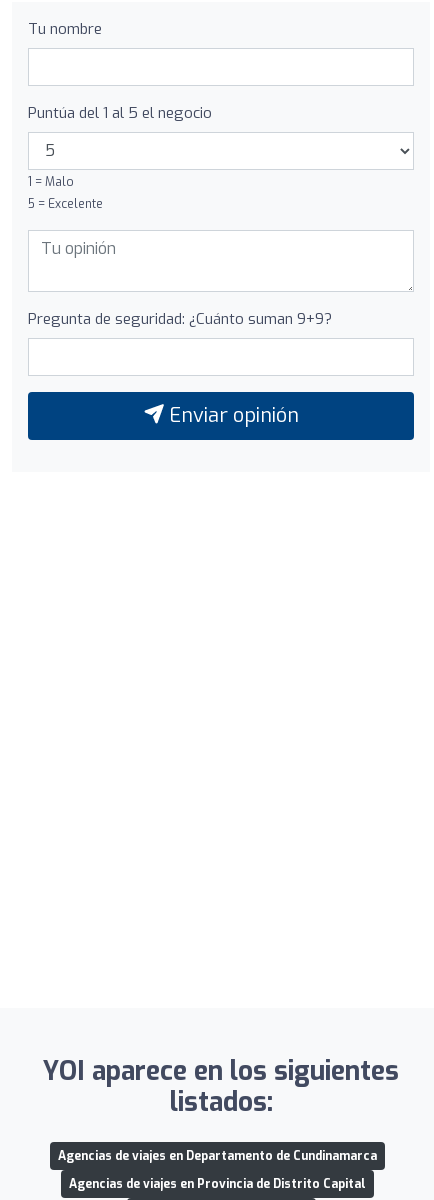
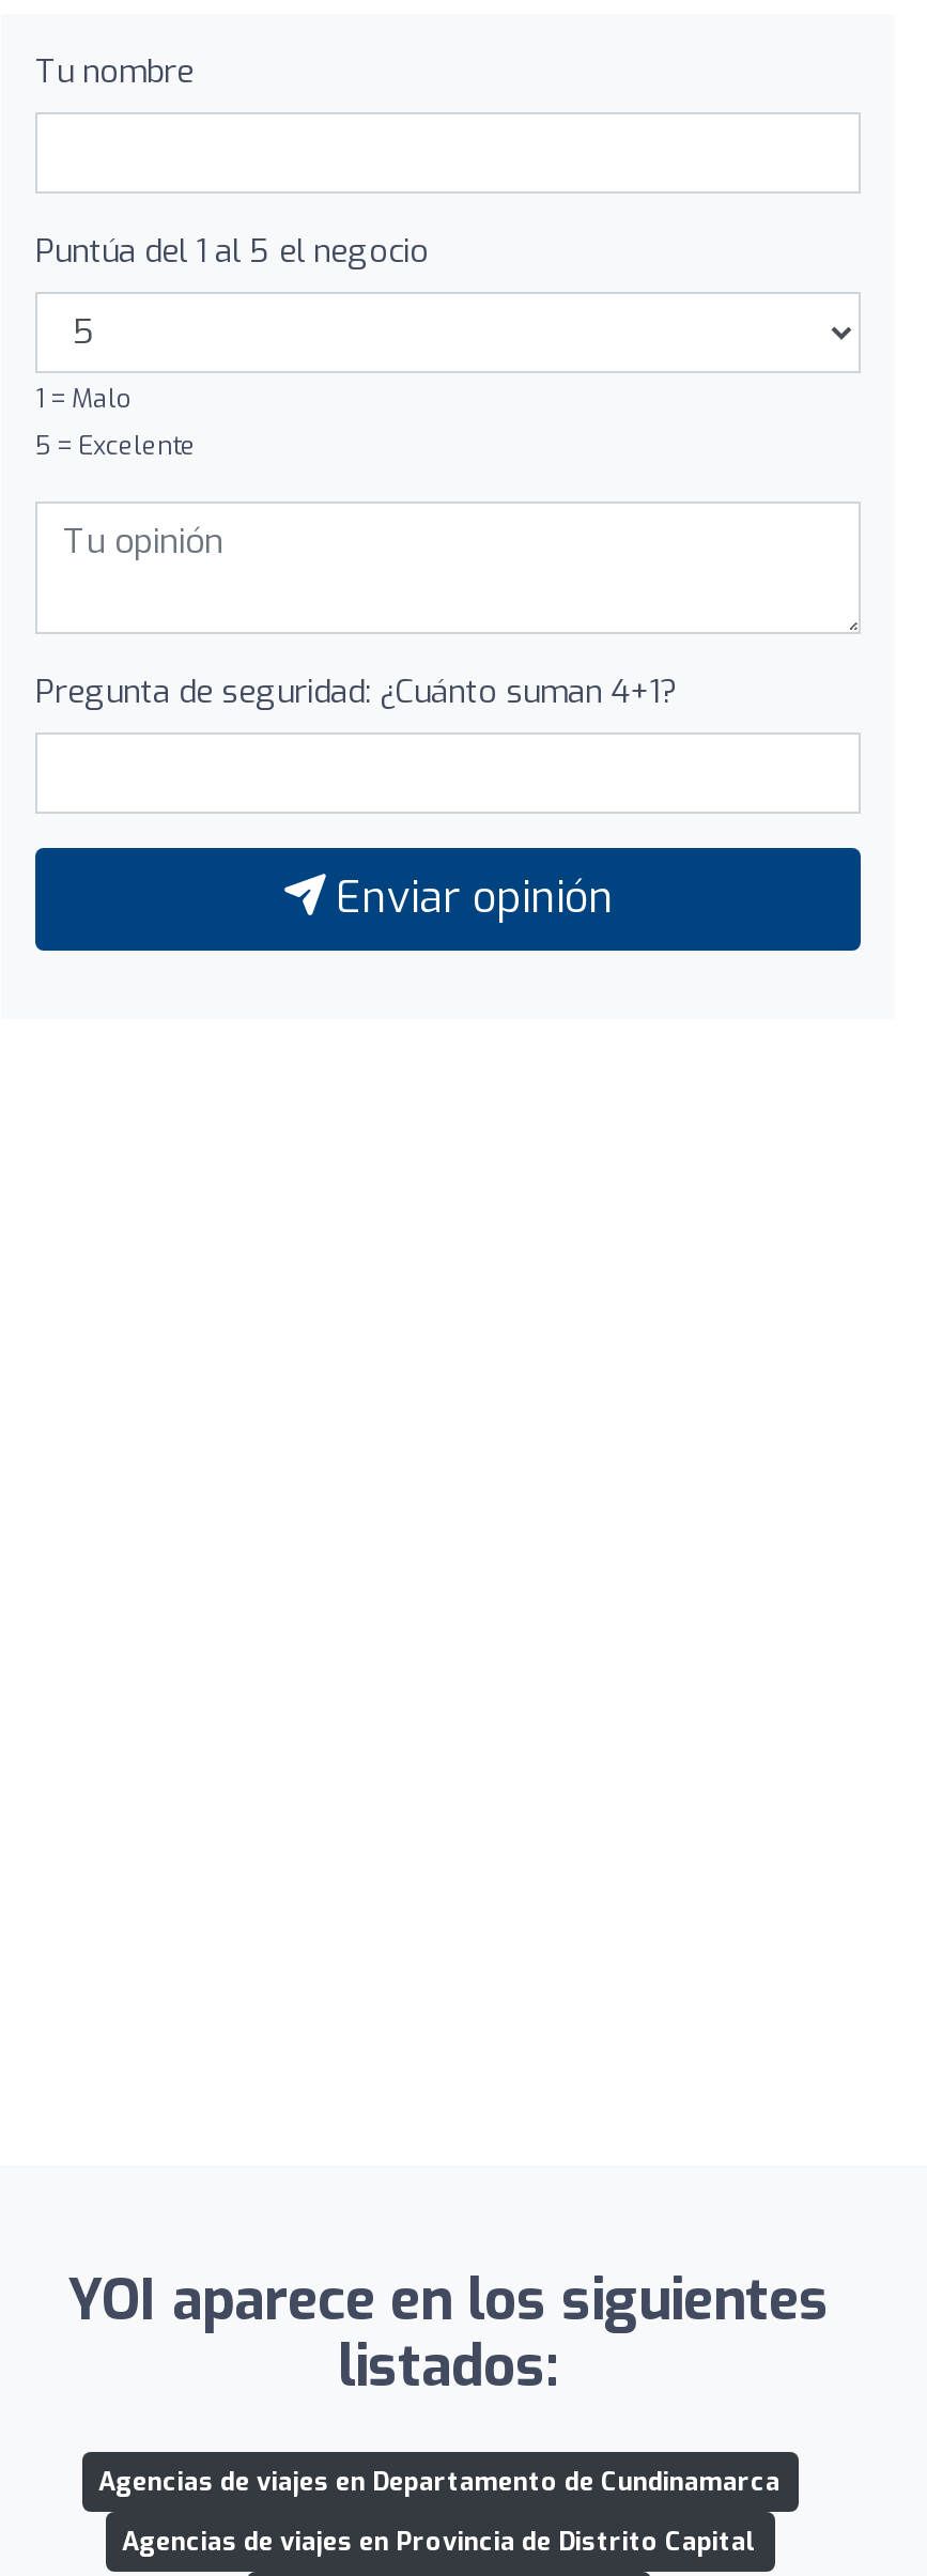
[28,309,332,329] Pregunta de seguridad: ¿Cuánto suman 9+9? -> [35,670,677,713] Pregunta de seguridad: ¿Cuánto suman 4+1?

